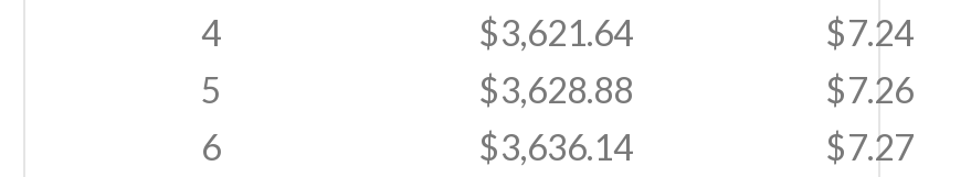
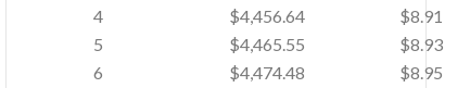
[478,11,633,53] $3,621.64 -> [229,5,305,26] $4,456.64
[825,11,914,53] $7.24 -> [399,5,443,26] $8.91
[478,68,633,110] $3,628.88 -> [229,34,305,54] $4,465.55
[825,68,914,110] $7.26 -> [399,34,443,54] $8.93
[478,125,633,167] $3,636.14 -> [229,62,305,83] $4,474.48
[825,125,914,167] $7.27 -> [399,62,443,83] $8.95

